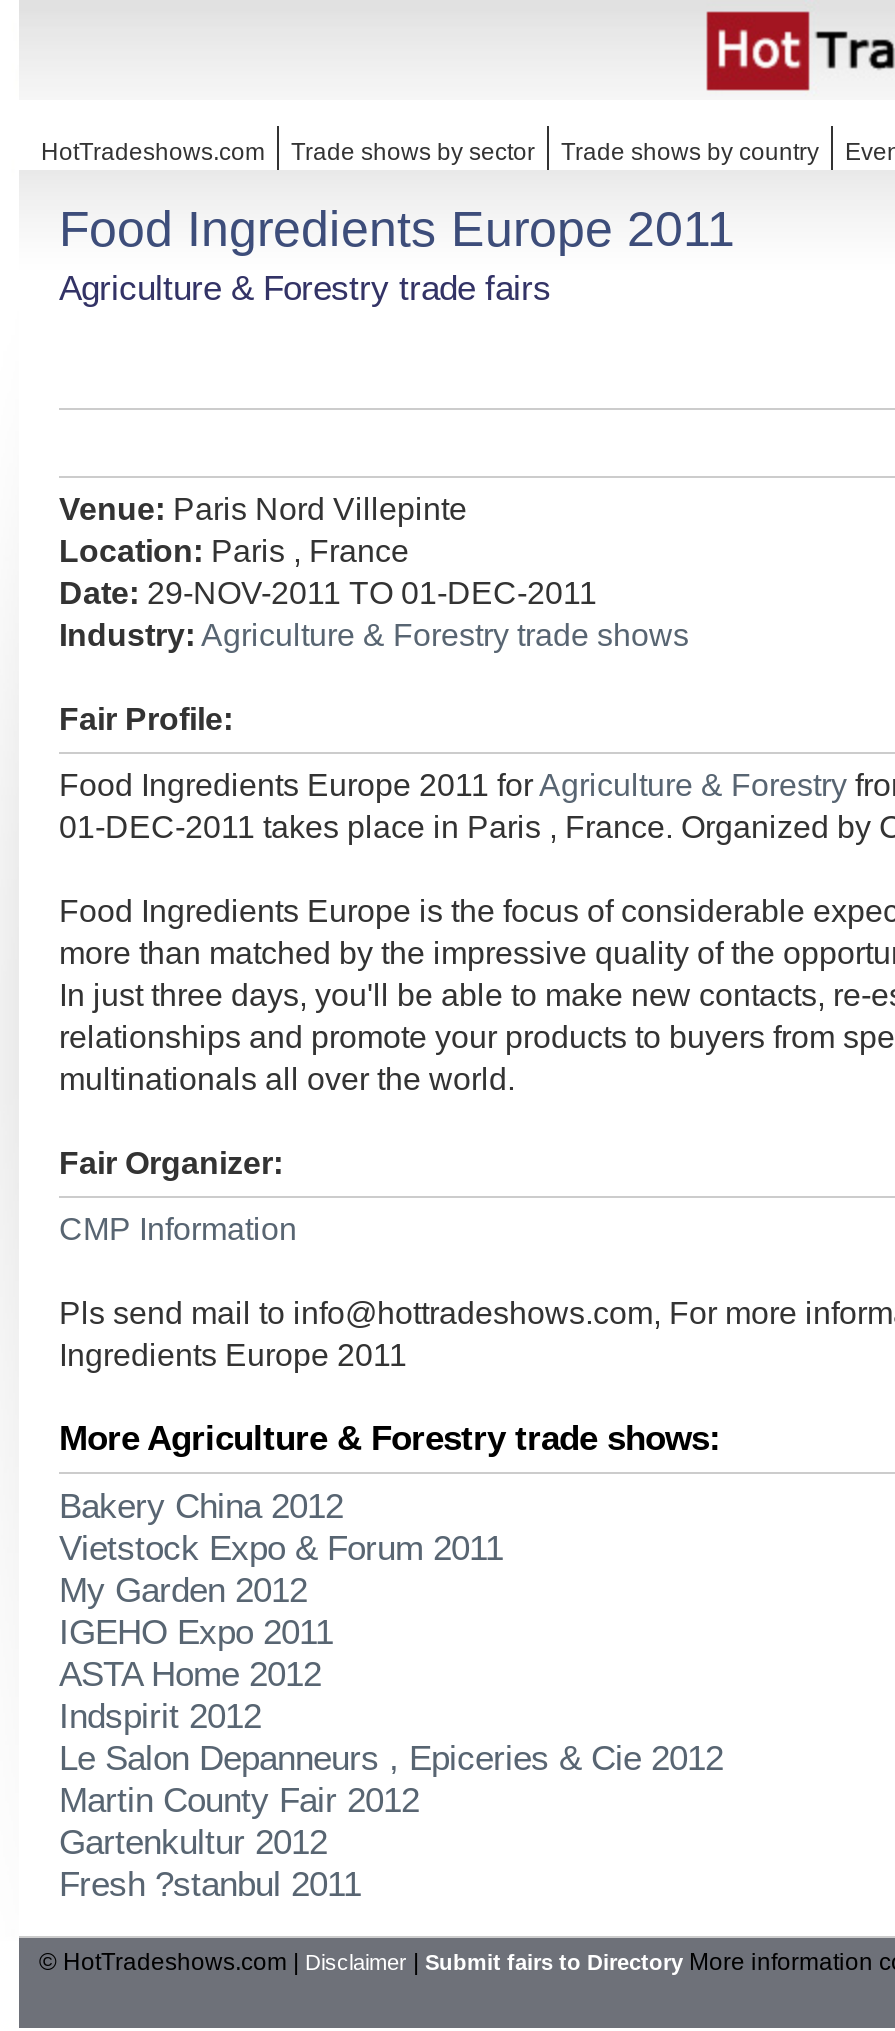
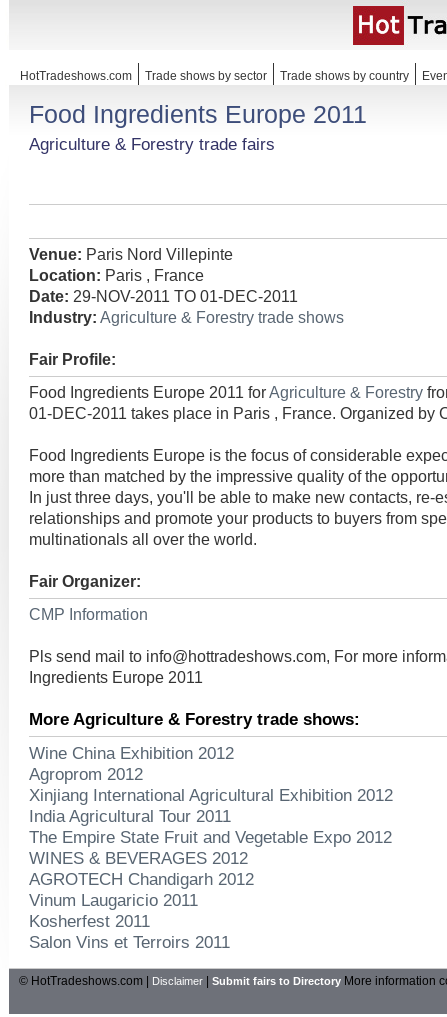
[59,1486,723,1904] Bakery China 2012 | Vietstock Expo & Forum 2011 | My Garden 2012 | IGEHO Expo 2011 | ASTA Home 2012 | Indspirit 2012 | Le Salon Depanneurs , Epiceries & Cie 2012 | Martin County Fair 2012 | Gartenkultur 2012 | Fresh ?stanbul 2011 -> [29,743,393,952] Wine China Exhibition 2012 | Agroprom 2012 | Xinjiang International Agricultural Exhibition 2012 | India Agricultural Tour 2011 | The Empire State Fruit and Vegetable Expo 2012 | WINES & BEVERAGES 2012 | AGROTECH Chandigarh 2012 | Vinum Laugaricio 2011 | Kosherfest 2011 | Salon Vins et Terroirs 2011

